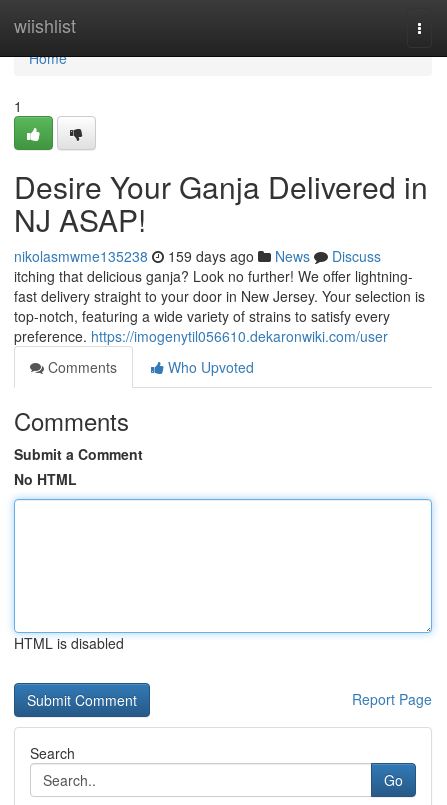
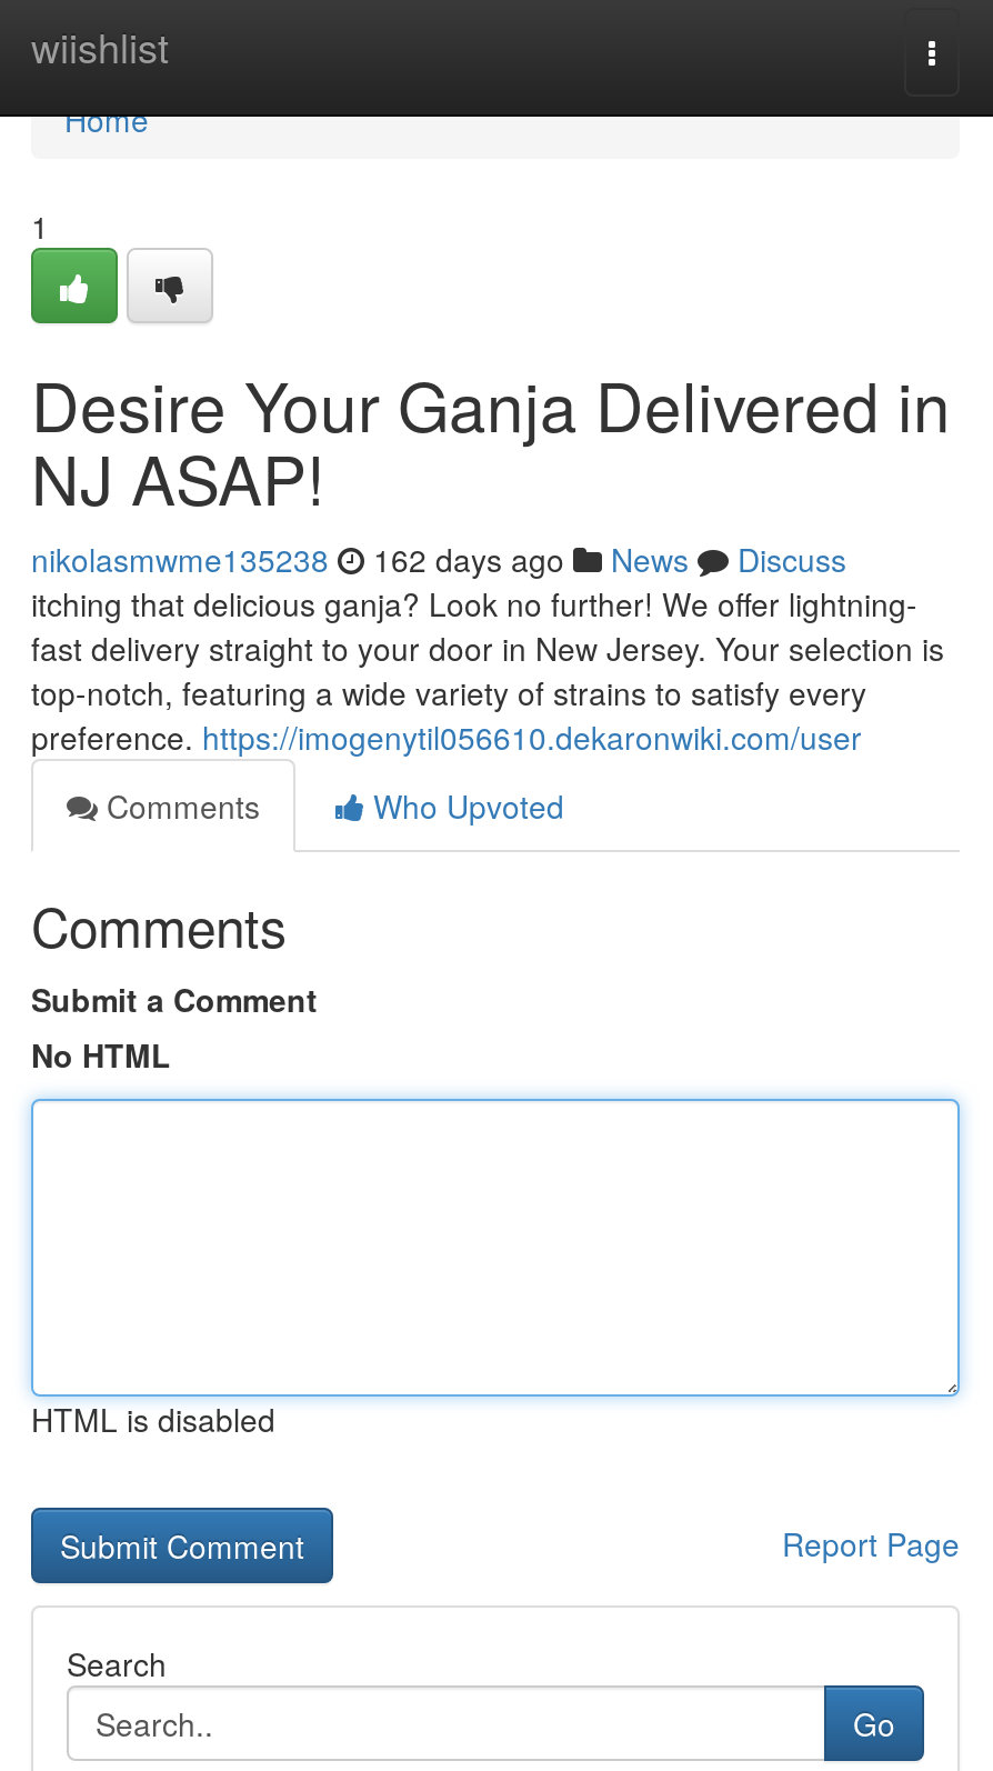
[14,246,381,266] nikolasmwme135238 159 days ago News Discuss -> [31,537,846,581] nikolasmwme135238 162 days ago News Discuss

